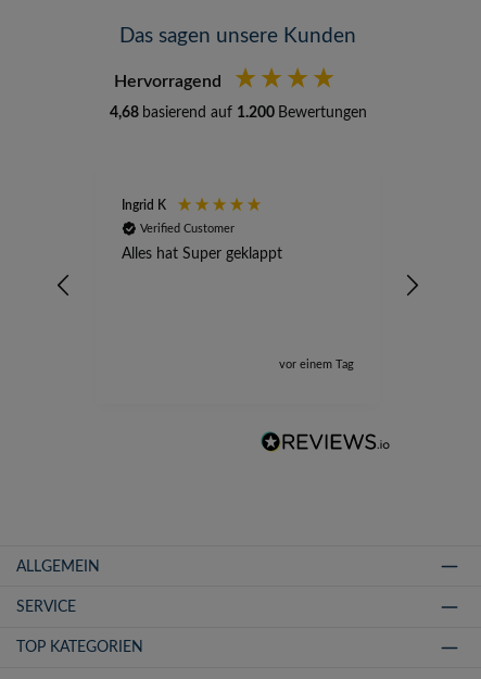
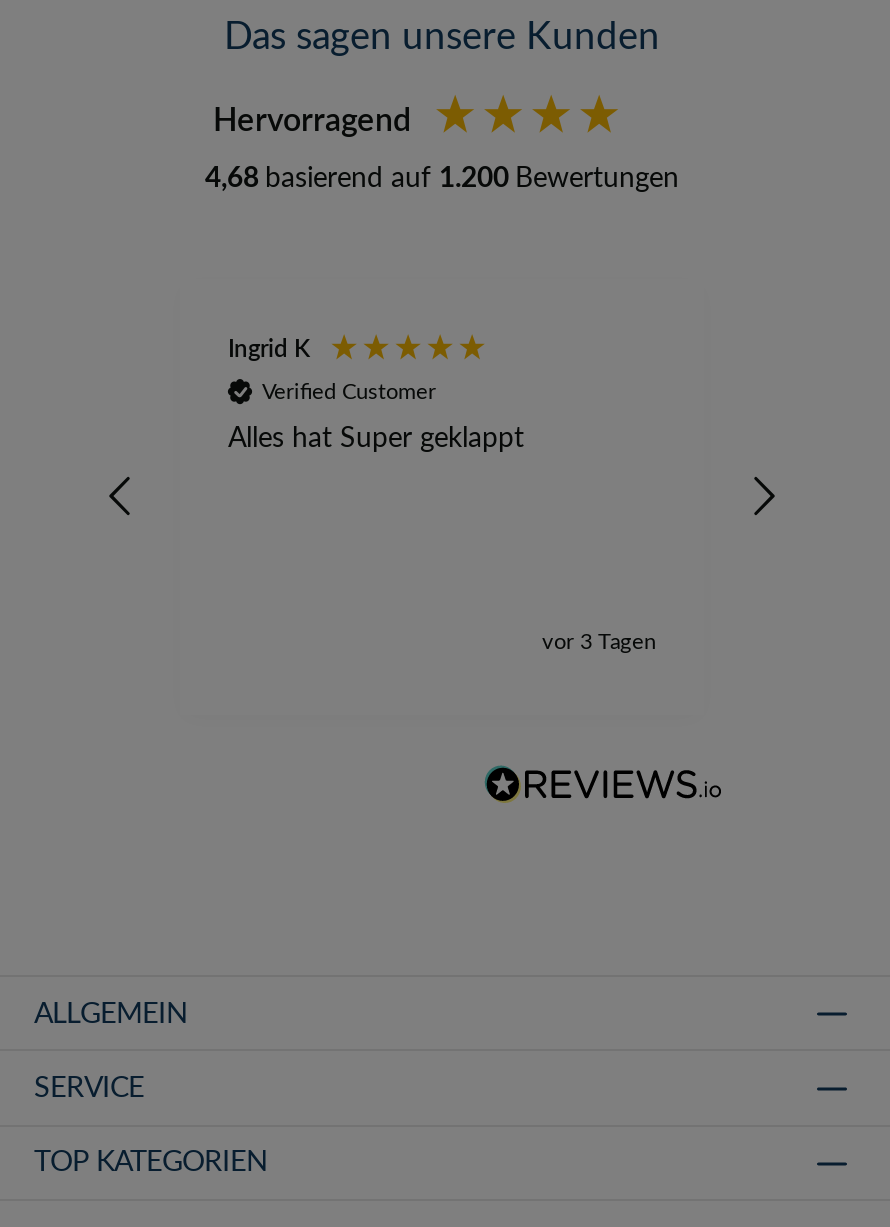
[279,359,354,371] vor einem Tag -> [542,632,656,654] vor 3 Tagen

